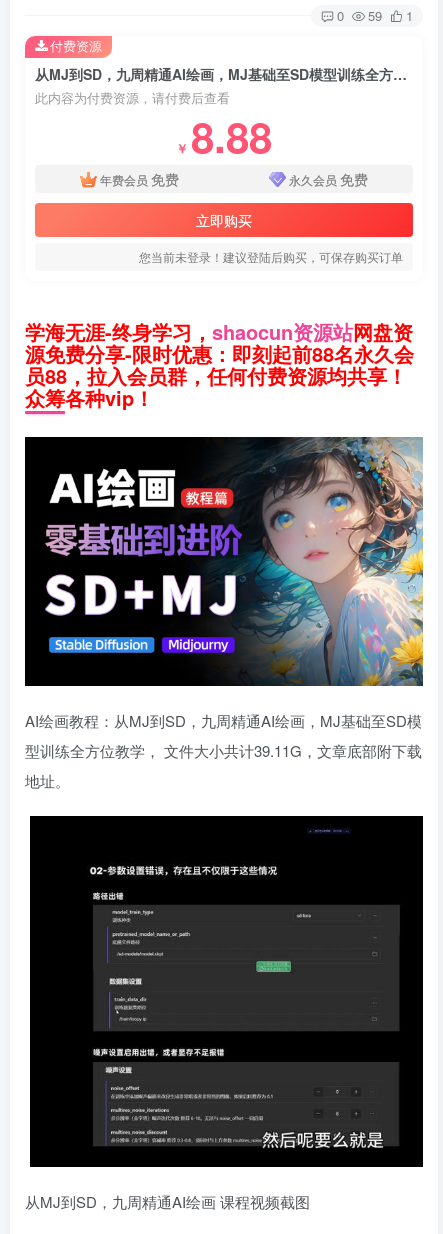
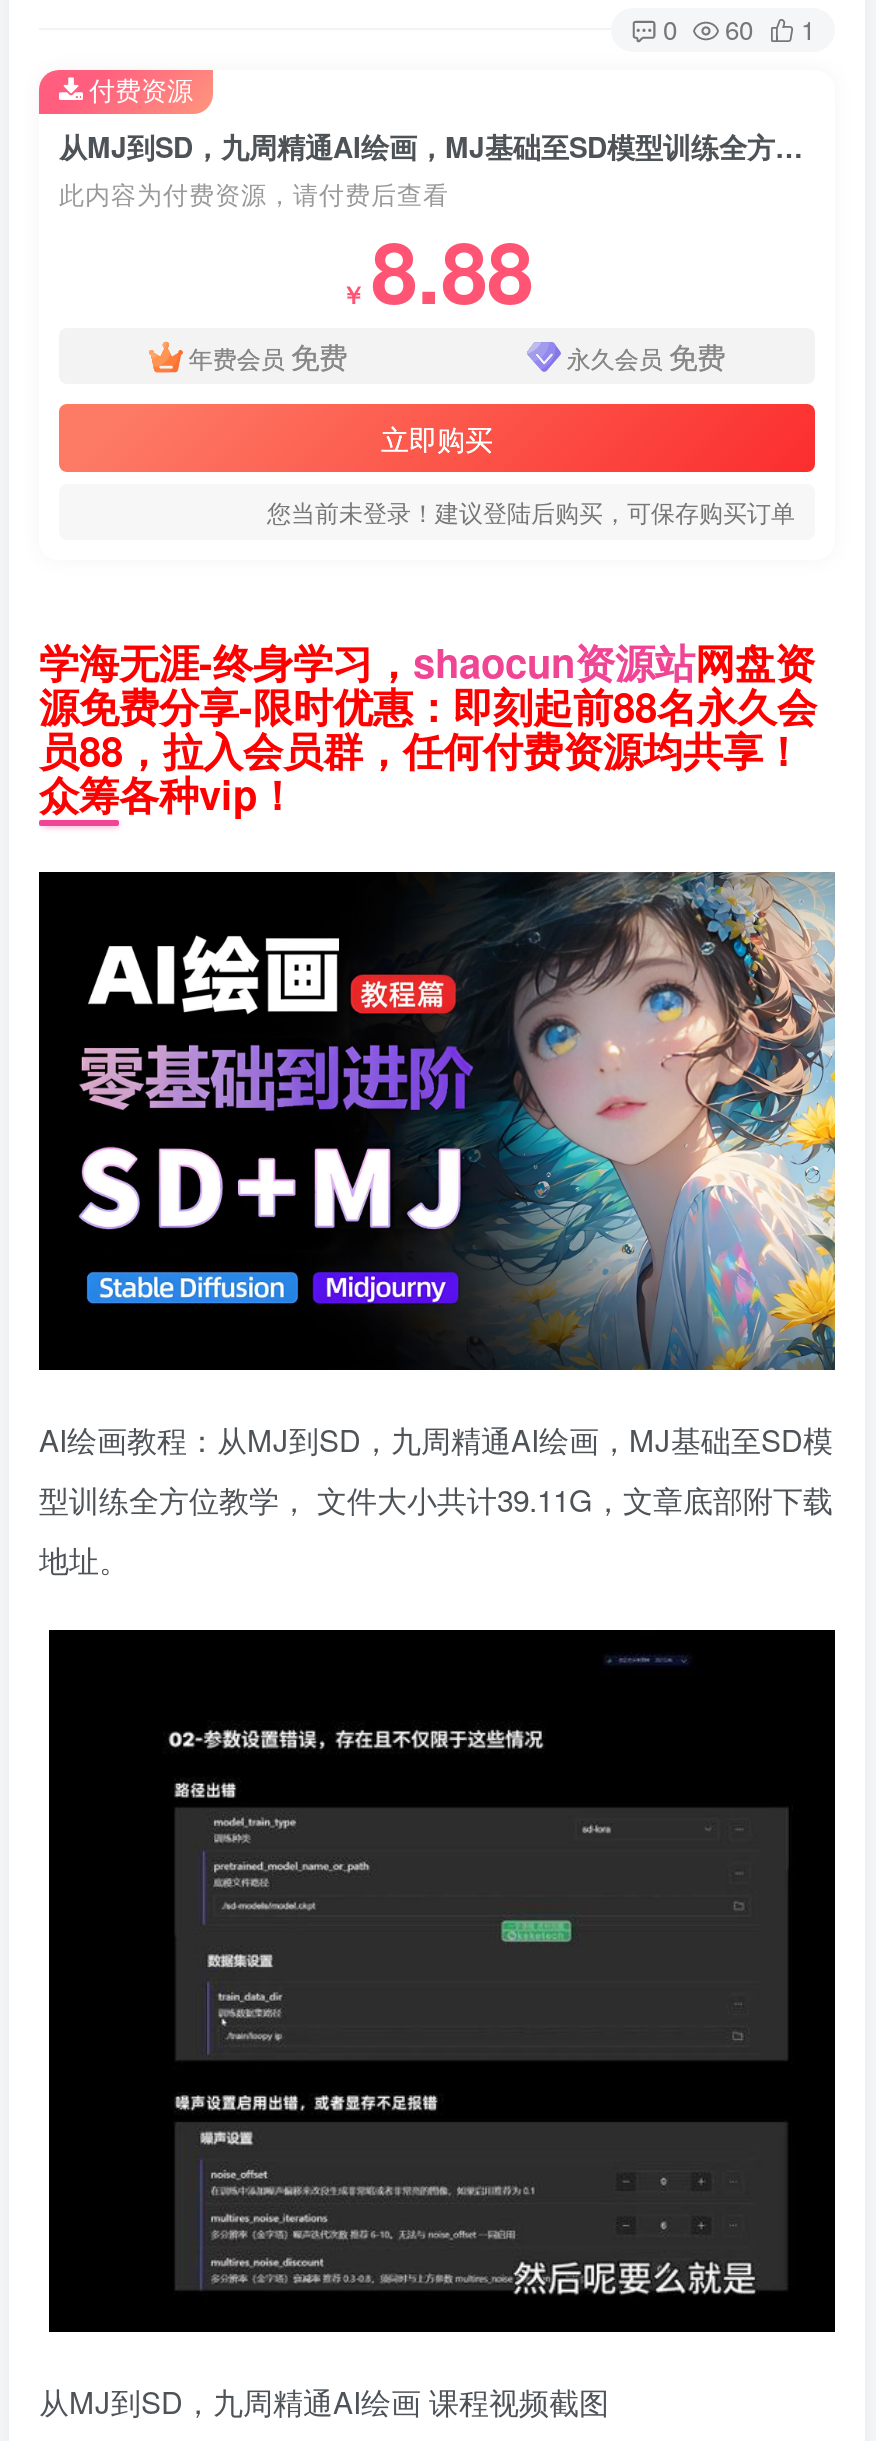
[337,6,413,25] 0 59 1 -> [663,10,815,48] 0 60 1

